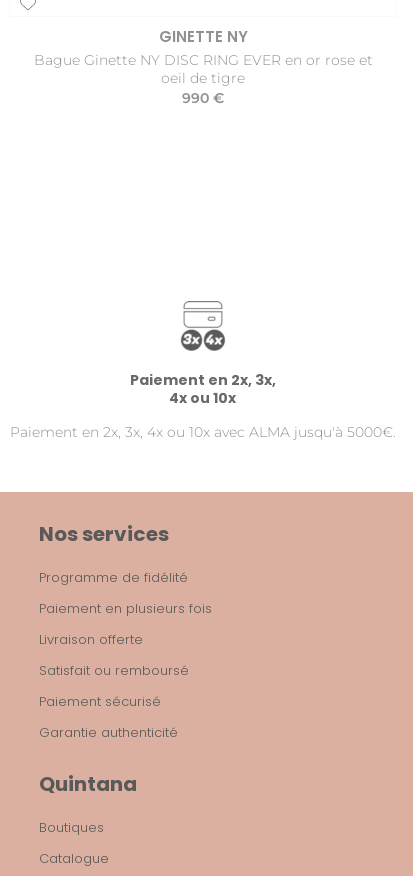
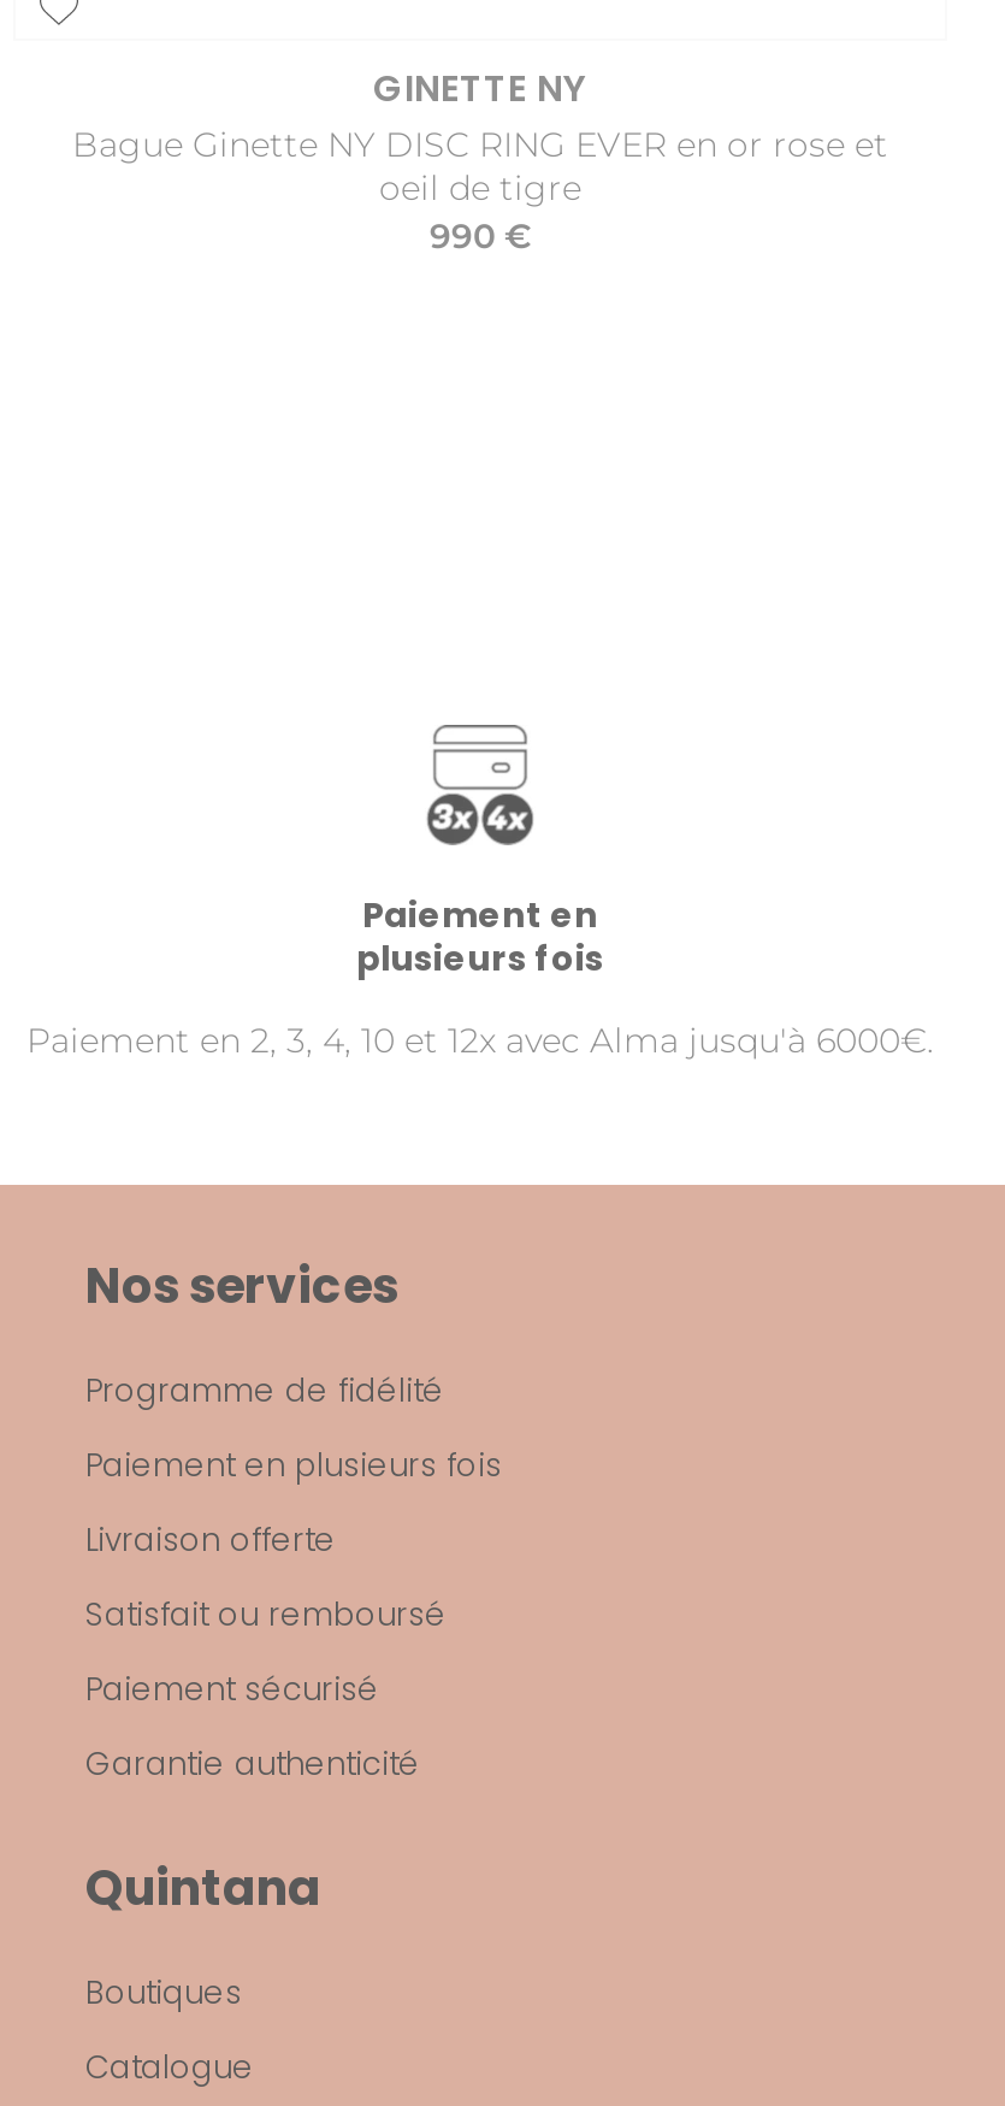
[130,370,276,408] Paiement en 2x, 3x, | 4x ou 10x -> [356,891,604,983] Paiement en | plusieurs fois
[10,423,396,441] Paiement en 2x, 3x, 4x ou 10x avec ALMA jusqu'à 5000€. -> [26,1019,934,1062] Paiement en 2, 3, 4, 10 et 12x avec Alma jusqu'à 6000€.

